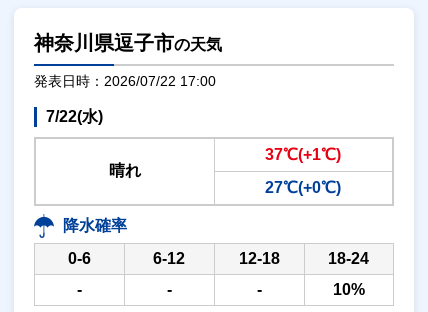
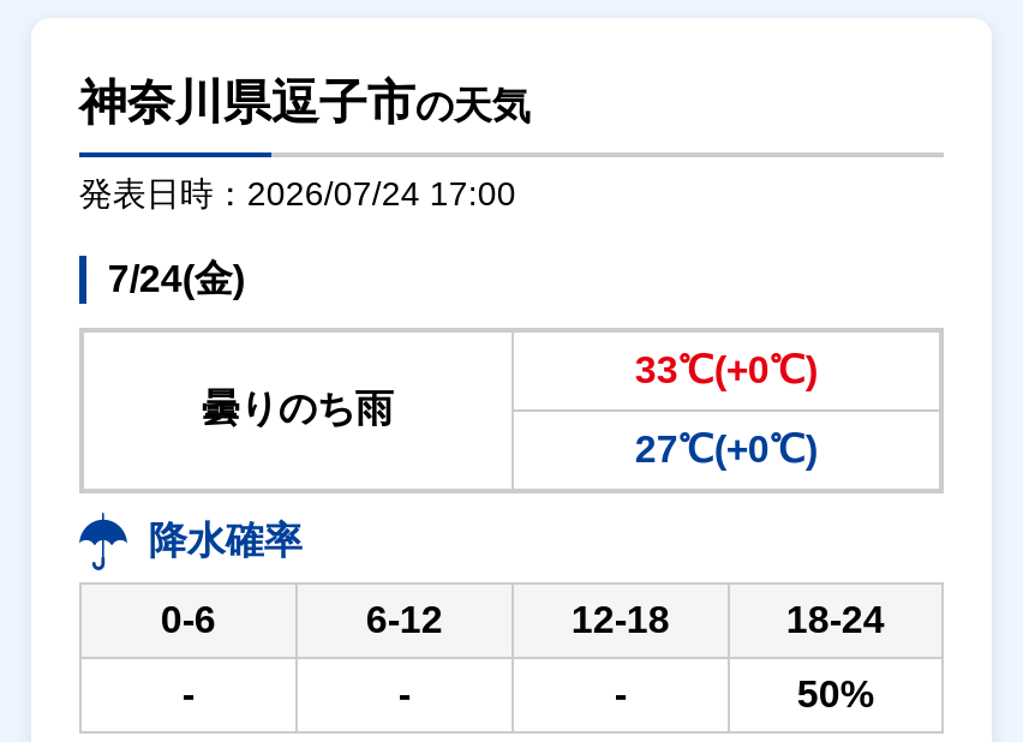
[34,73,216,89] 発表日時：2026/07/22 17:00 -> [79,174,516,212] 発表日時：2026/07/24 17:00
[46,108,103,125] 7/22(水) -> [108,258,245,298] 7/24(金)
[265,146,341,163] 37℃(+1℃) -> [635,349,817,390] 33℃(+0℃)
[109,162,141,179] 晴れ -> [201,387,394,428] 曇りのち雨
[333,281,365,298] 10% -> [797,673,874,714] 50%

